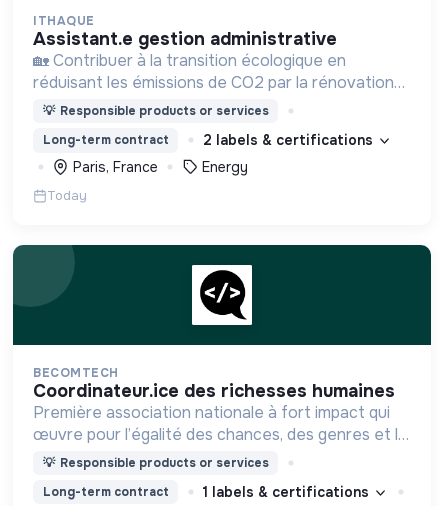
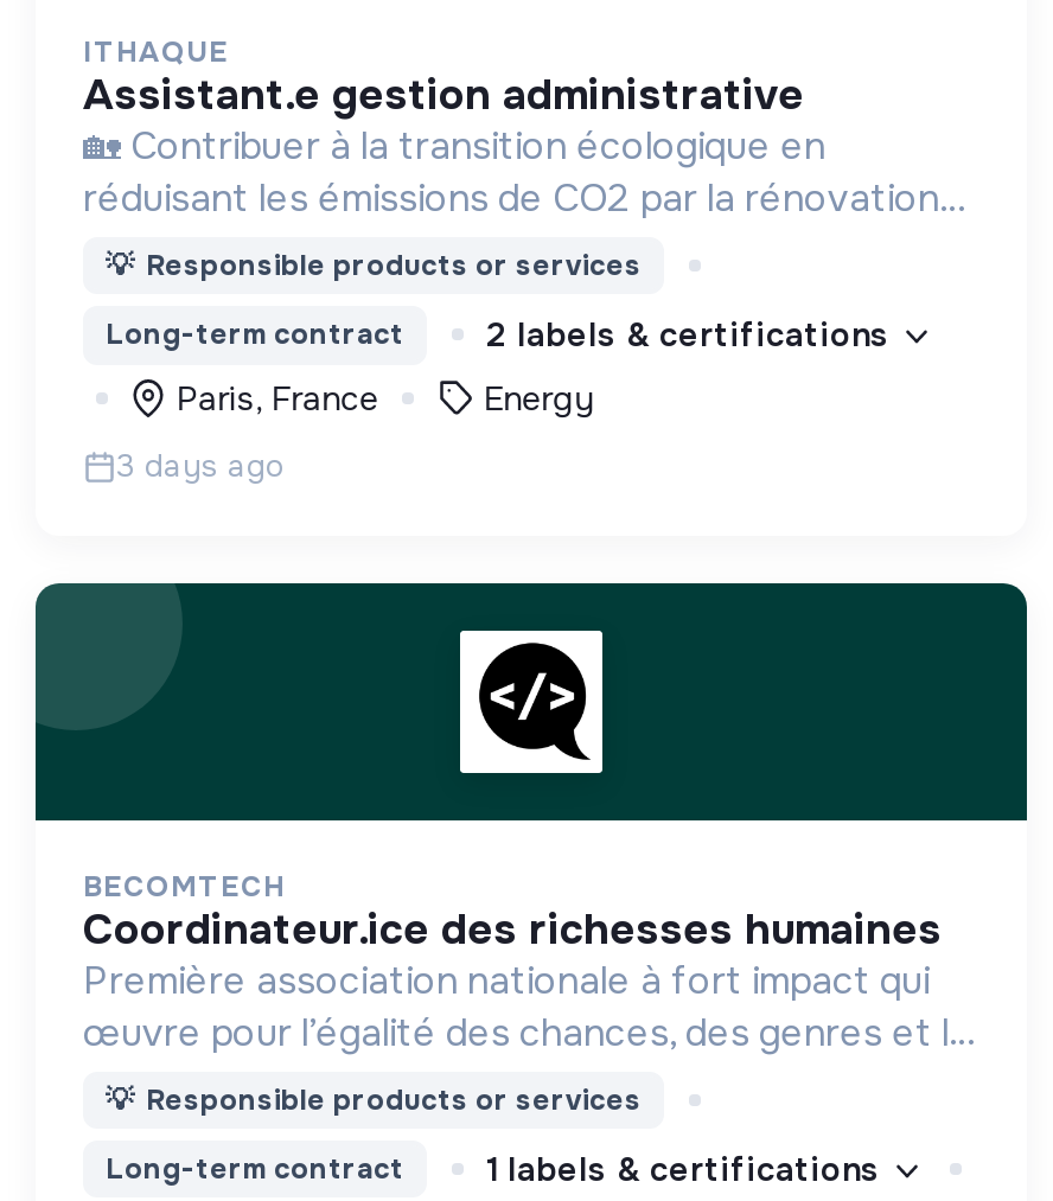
[47,186,87,203] Today -> [116,445,285,485] 3 days ago

